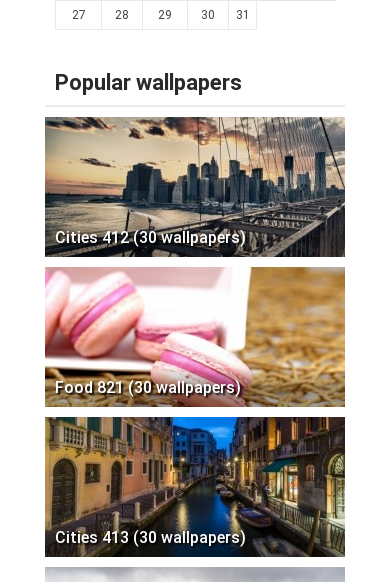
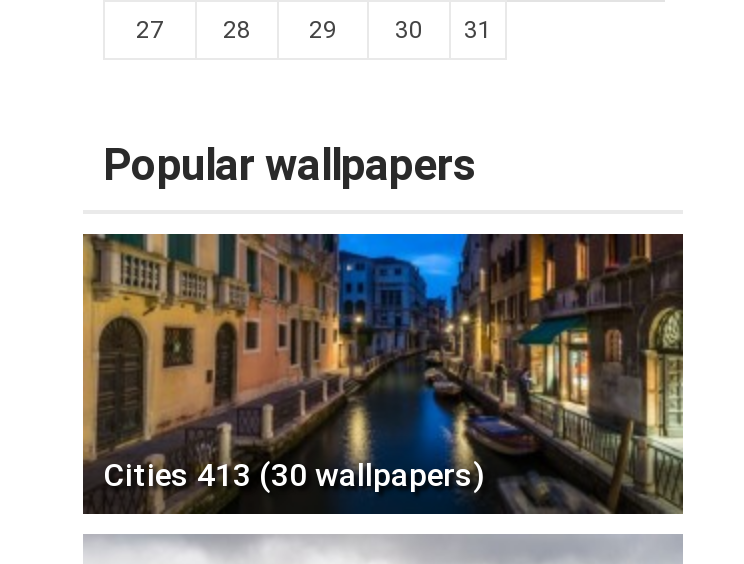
[44,116,346,258] [image] | Cities 412 (30 wallpapers) -> none
[44,266,346,408] [image] | Food 821 (30 wallpapers) -> none

